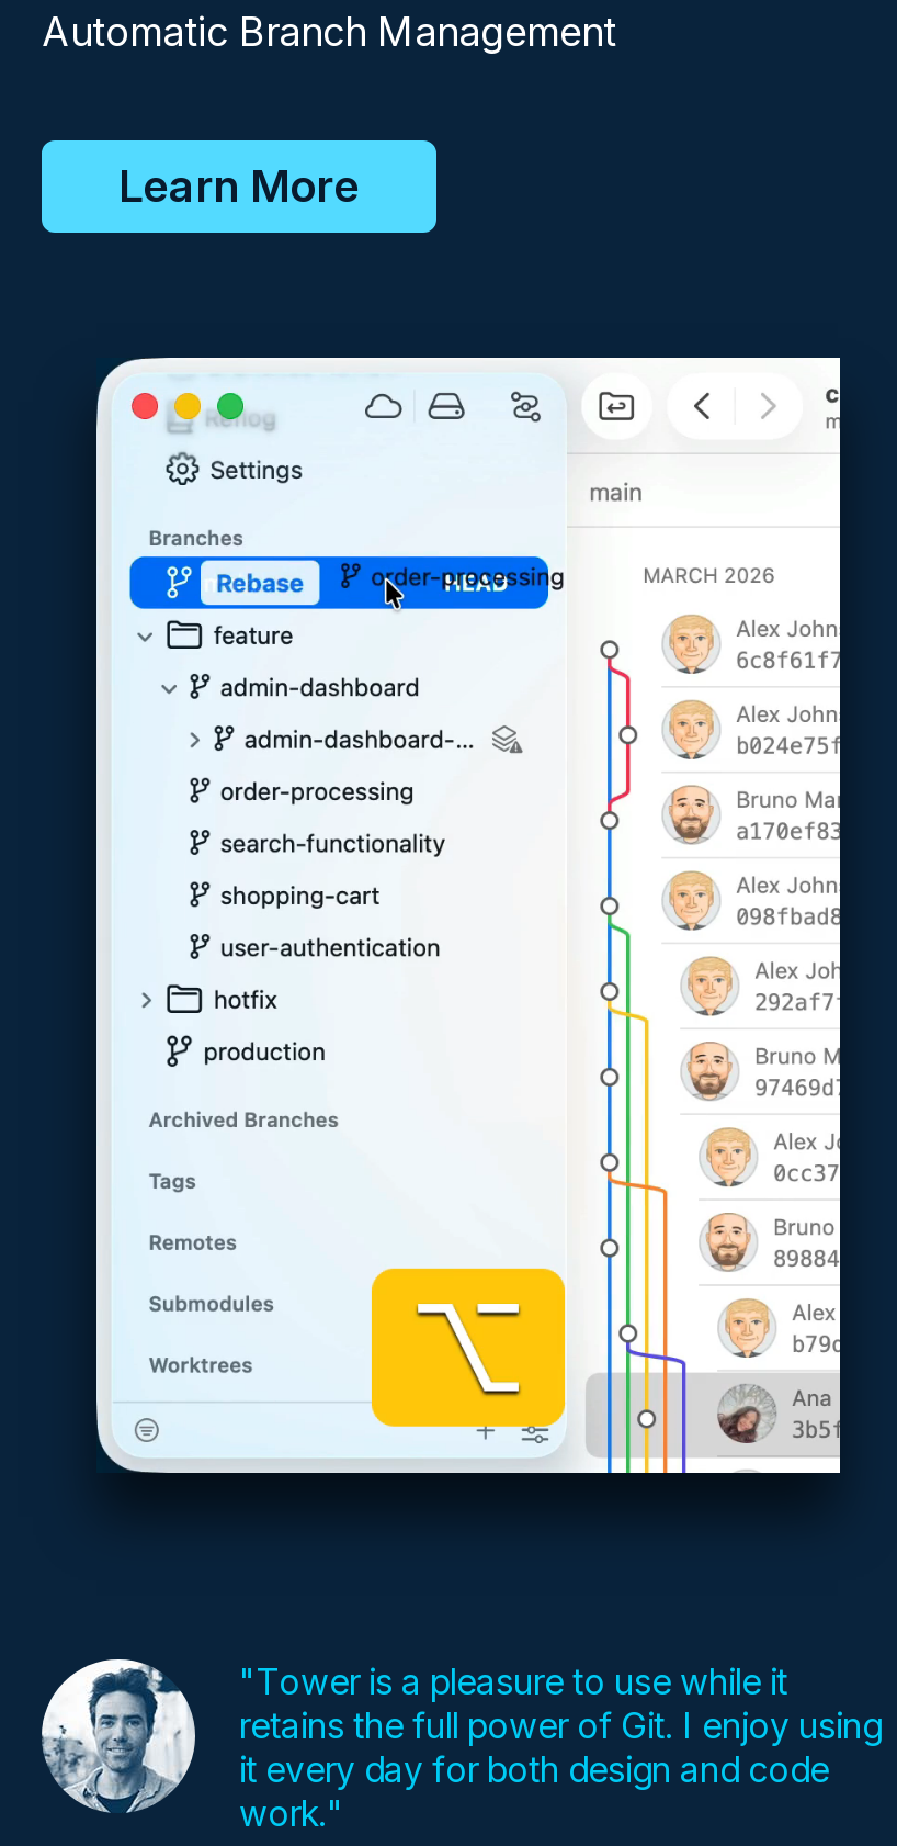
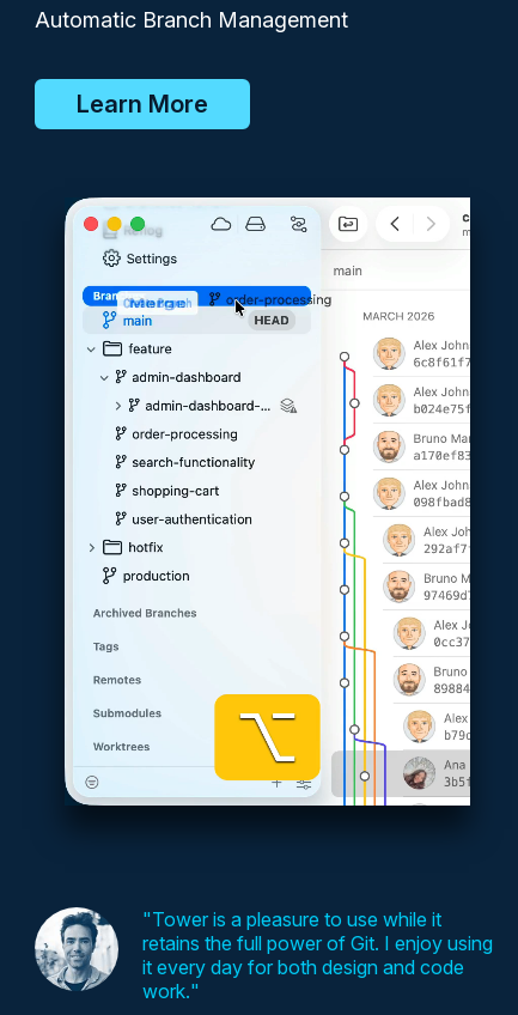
[127,520,586,612] [image] -> [81,285,333,335] [image]

